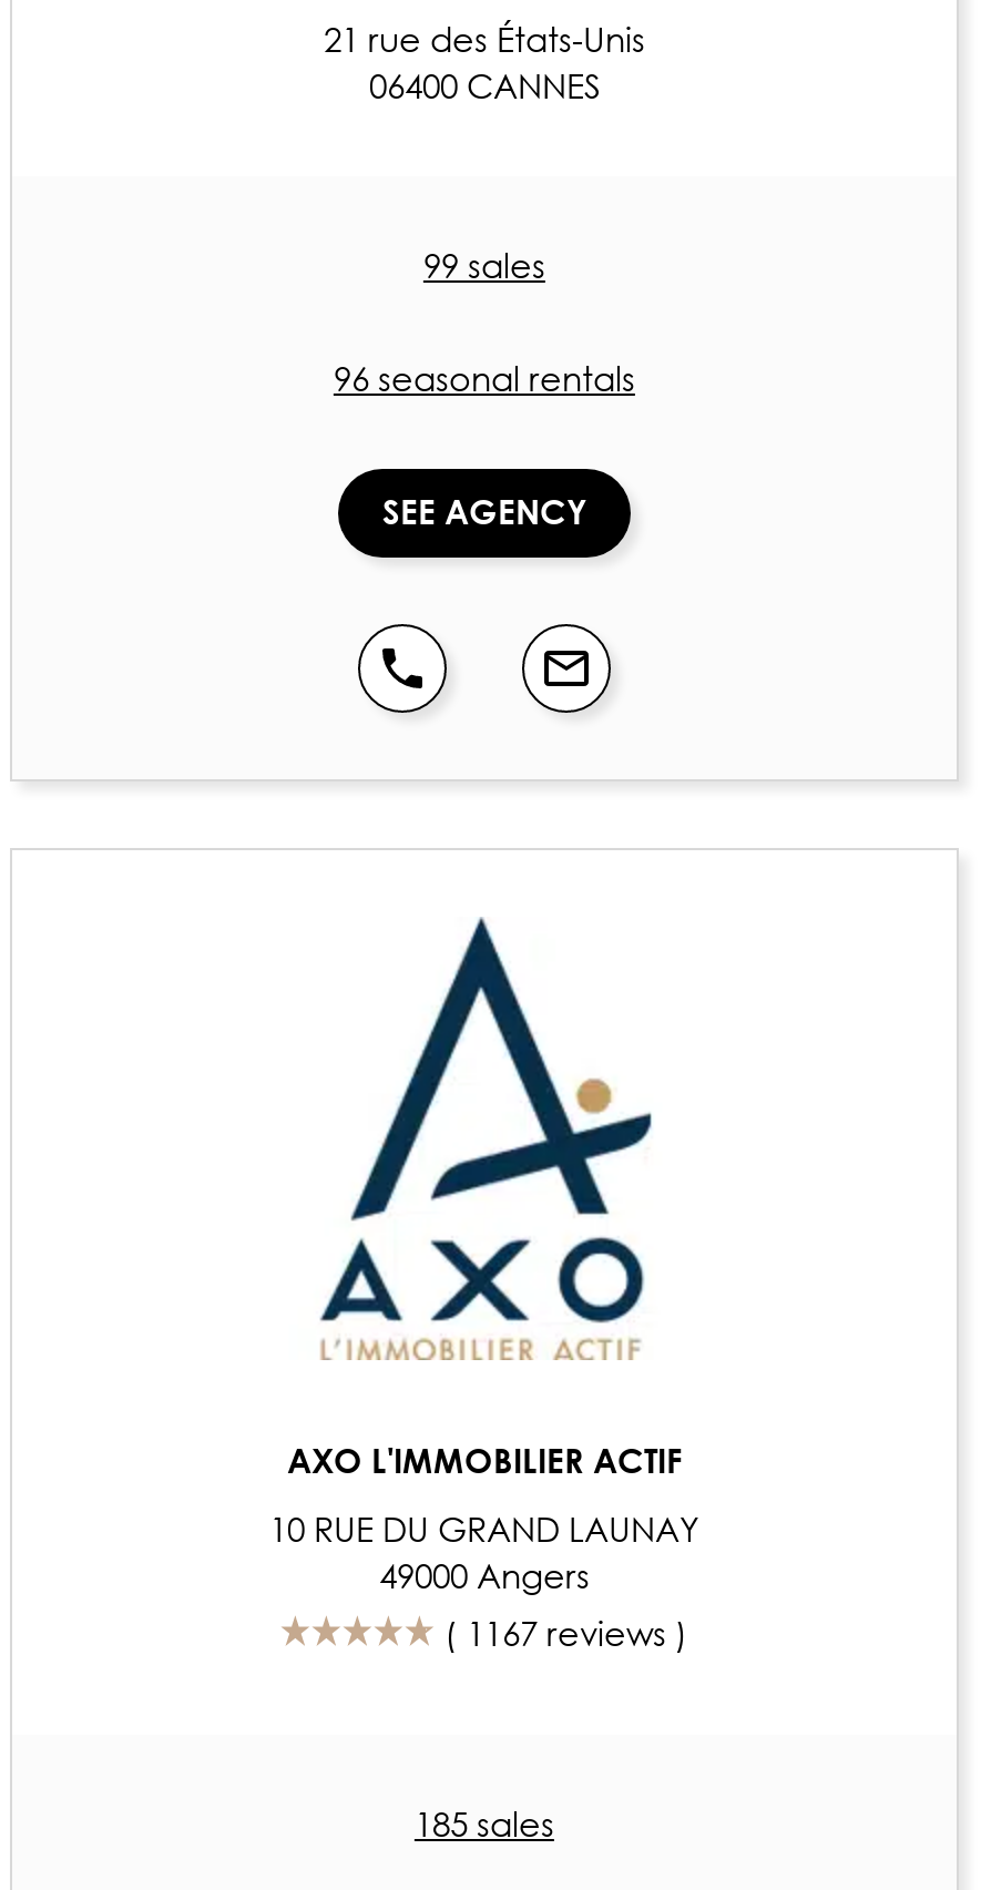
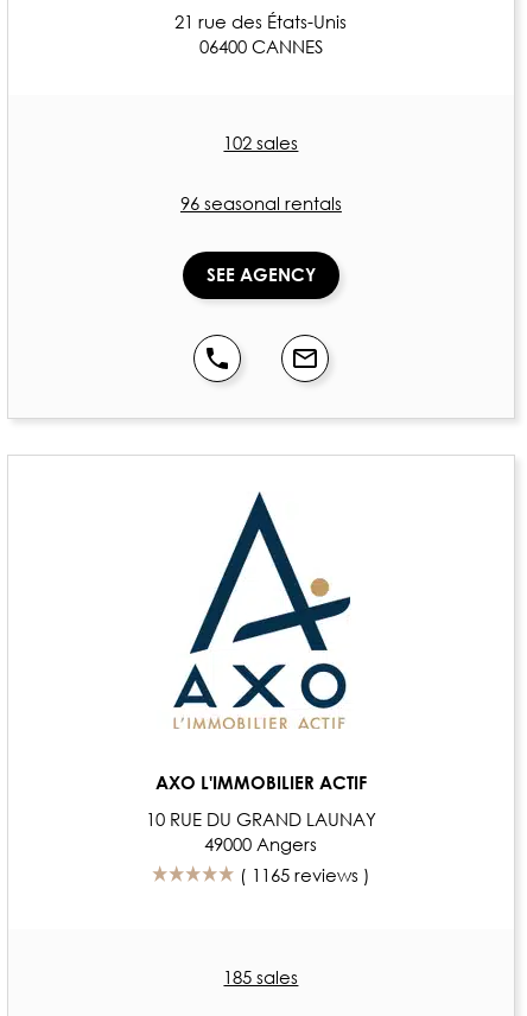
[423,242,545,286] 99 sales -> [224,130,298,154] 102 sales
[435,1610,688,1654] (1167 reviews) -> [235,862,370,886] (1165 reviews)

